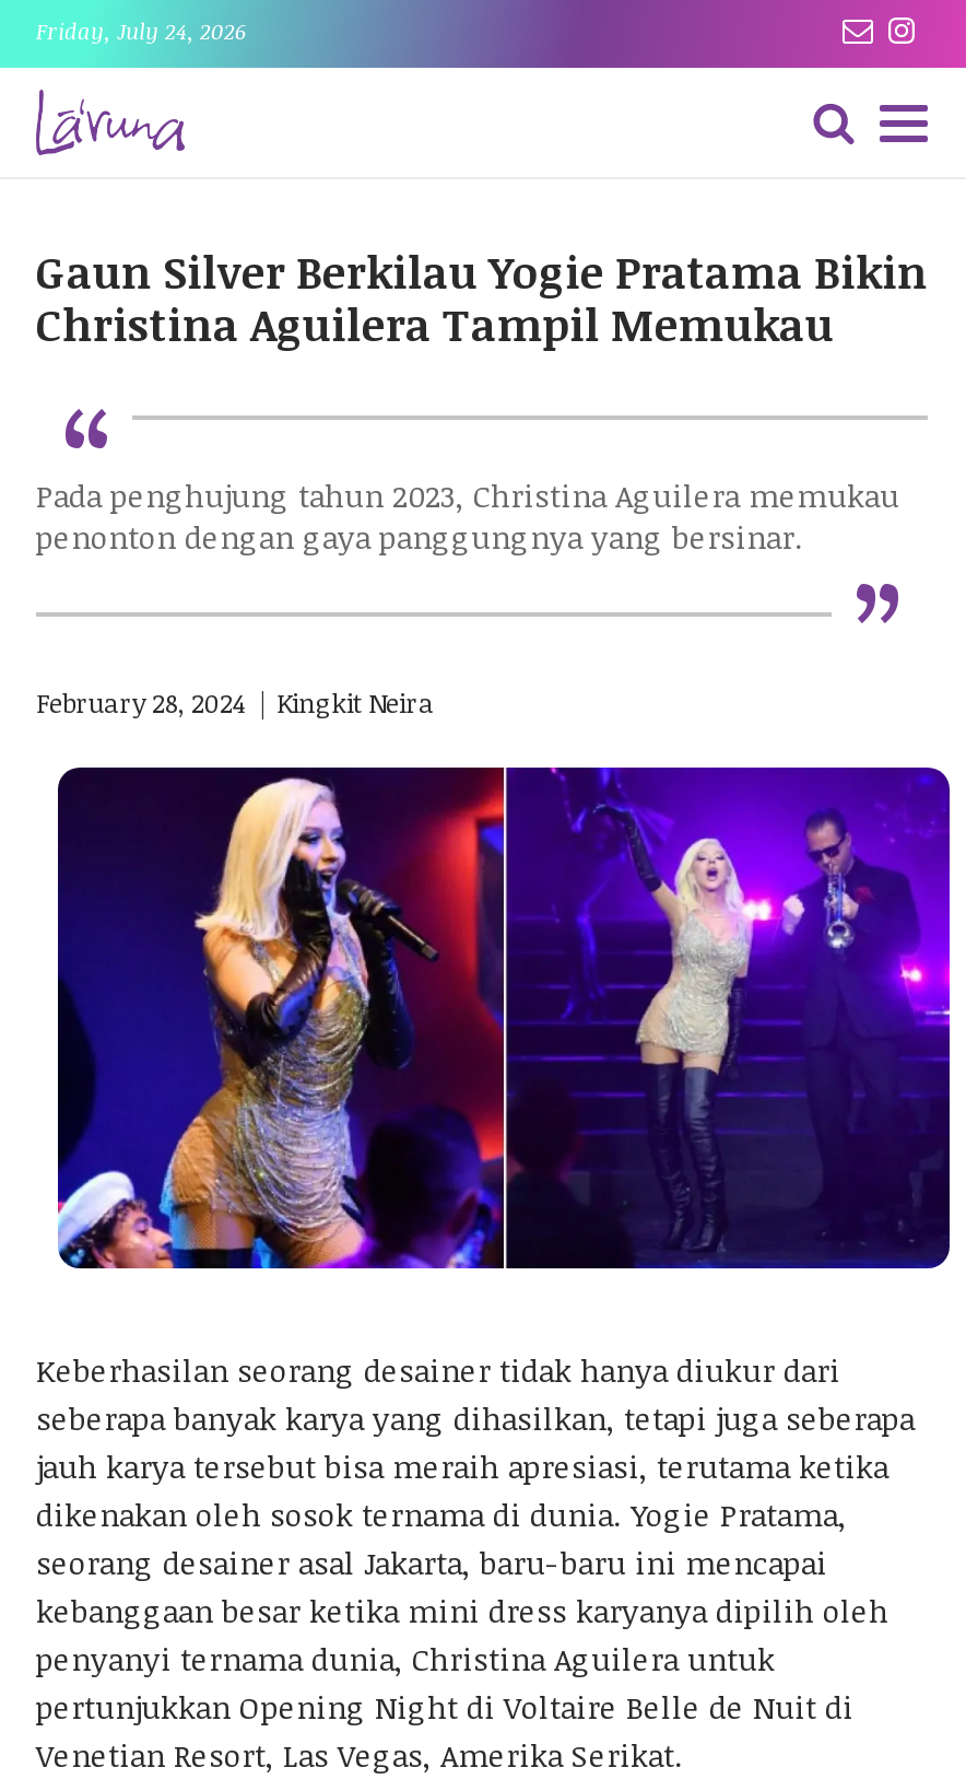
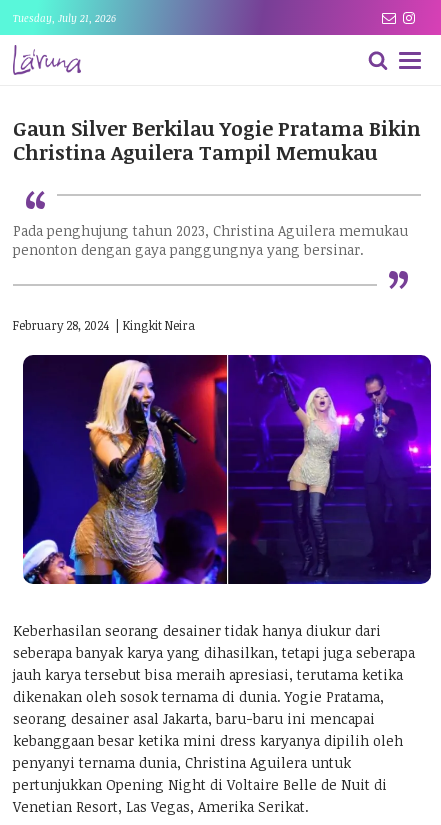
[36,14,246,45] Friday, July 24, 2026 -> [13,10,116,24] Tuesday, July 21, 2026

